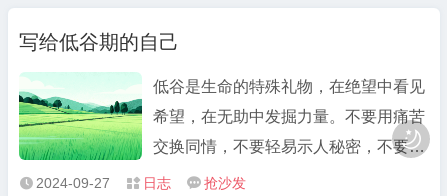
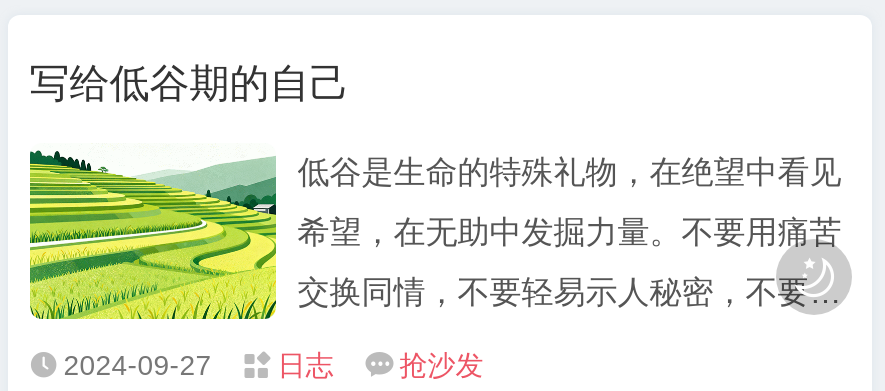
[18,72,143,161] [image] -> [28,147,278,321] [image]

